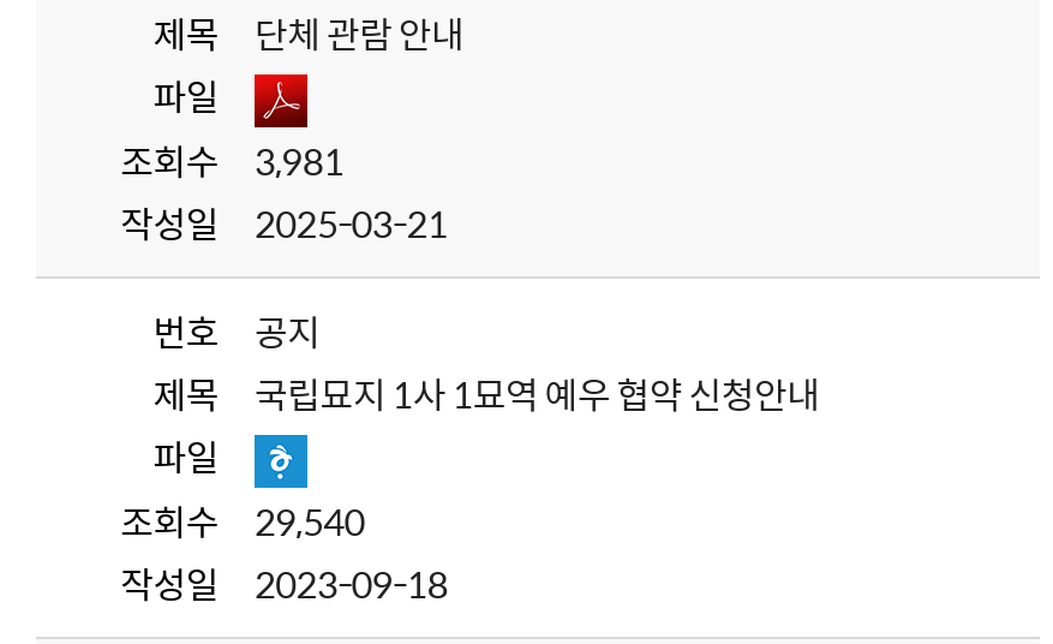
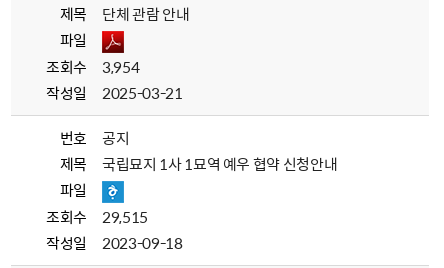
[120,135,344,187] 조회수 3,981 -> [46,56,139,78] 조회수 3,954
[120,495,365,548] 조회수 29,540 -> [46,206,148,228] 조회수 29,515

